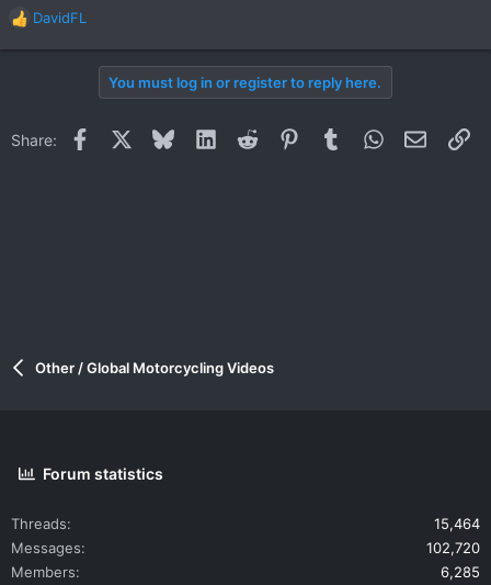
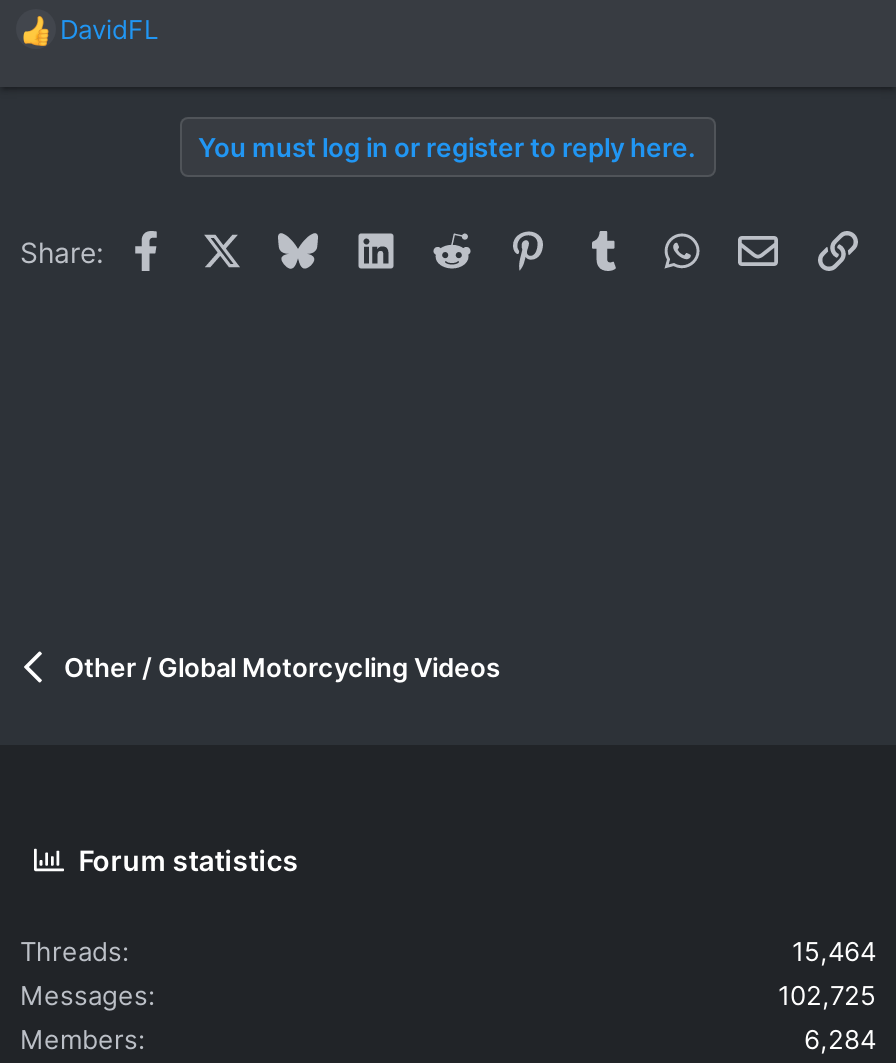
[426,539,480,556] 102,720 -> [778,978,876,1010] 102,725
[441,563,480,580] 6,285 -> [804,1022,876,1054] 6,284

